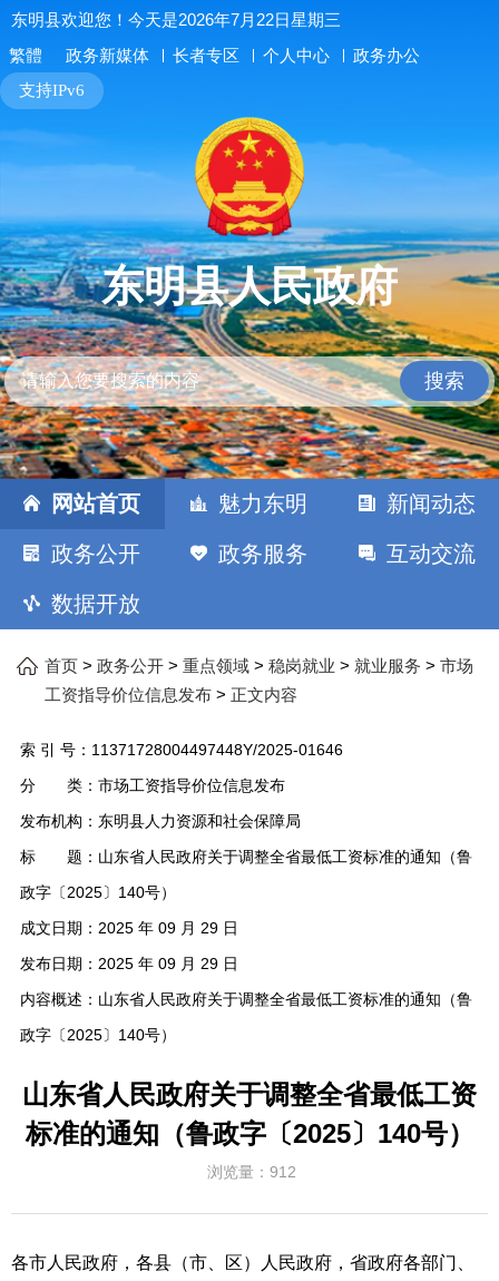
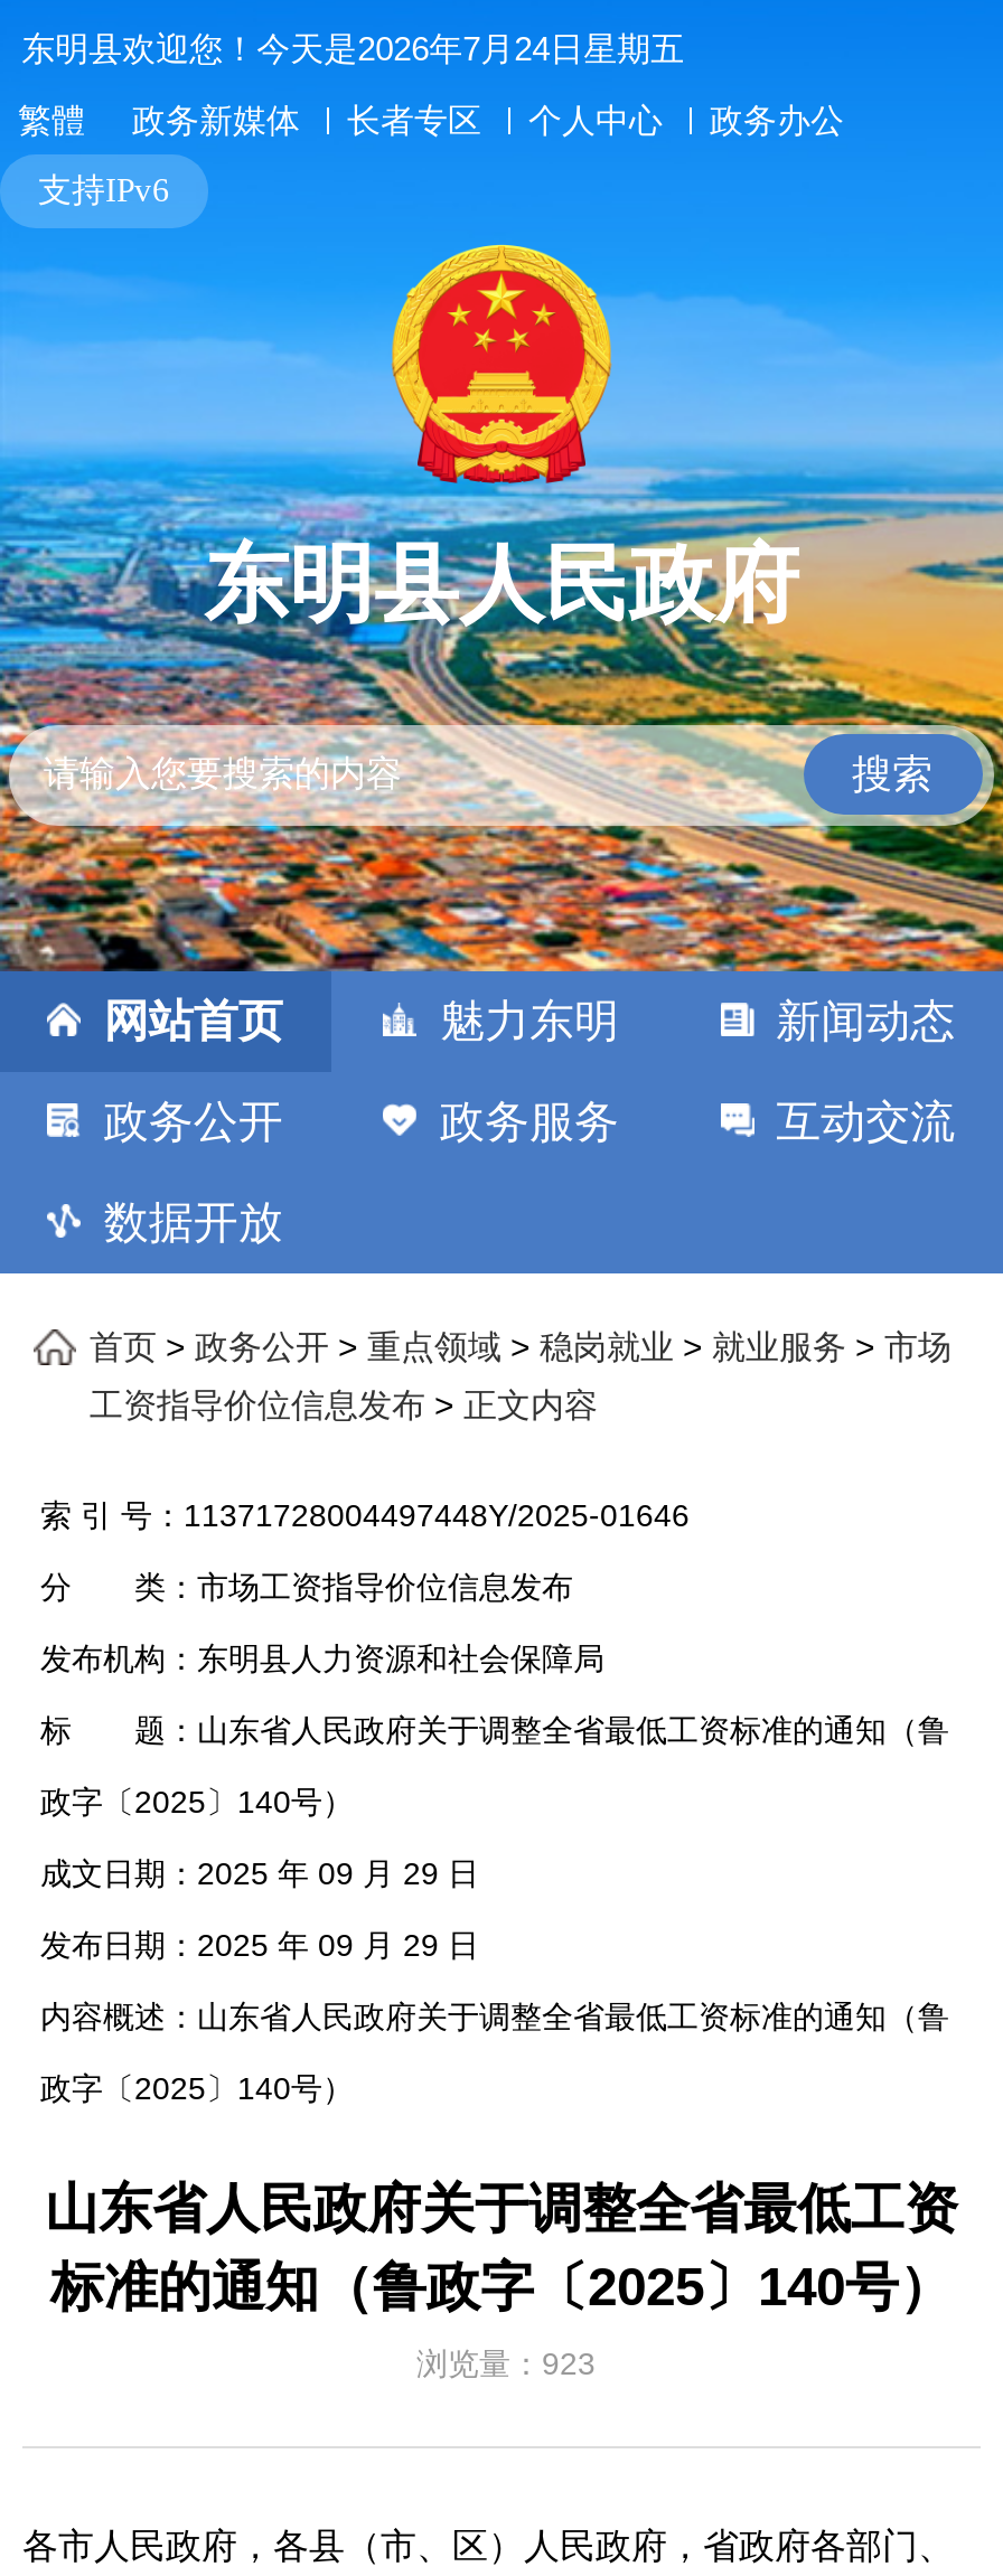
[11,10,340,29] 东明县欢迎您！今天是2026年7月22日星期三 -> [21,29,684,67] 东明县欢迎您！今天是2026年7月24日星期五
[207,1163,296,1181] 浏览量：912 -> [416,2345,596,2381] 浏览量：923

